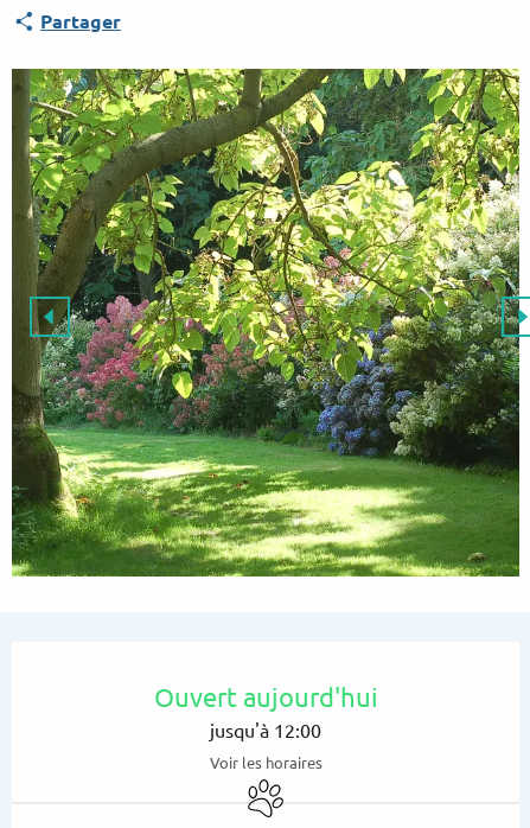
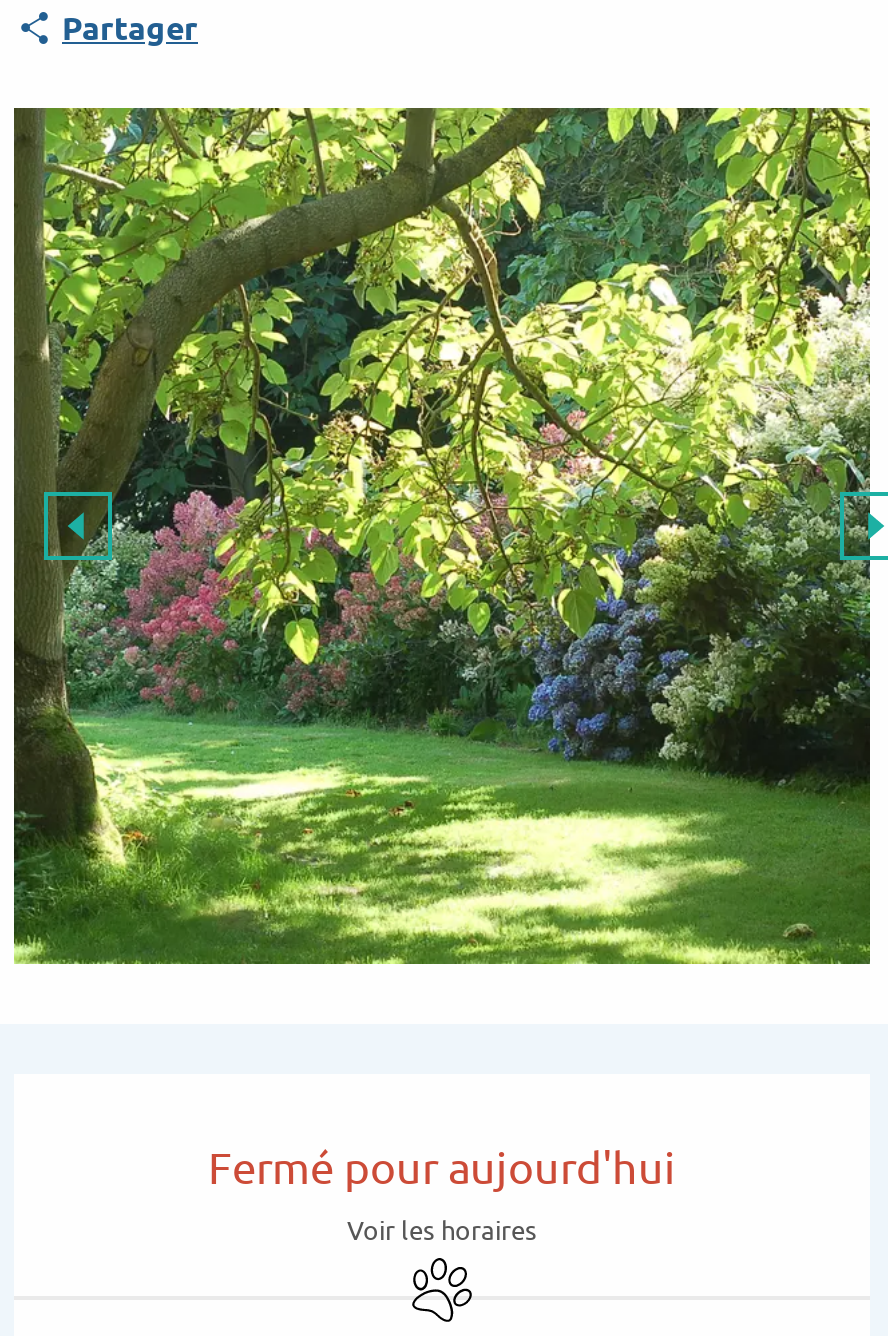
[154,682,378,741] Ouvert aujourd'hui | jusqu'à 12:00 -> [208,1142,676,1192] Fermé pour aujourd'hui

